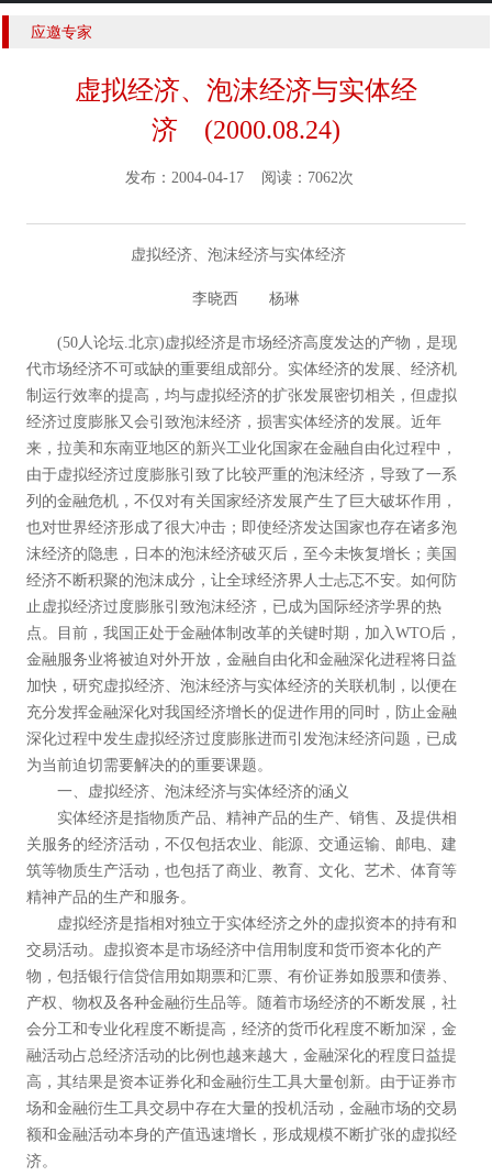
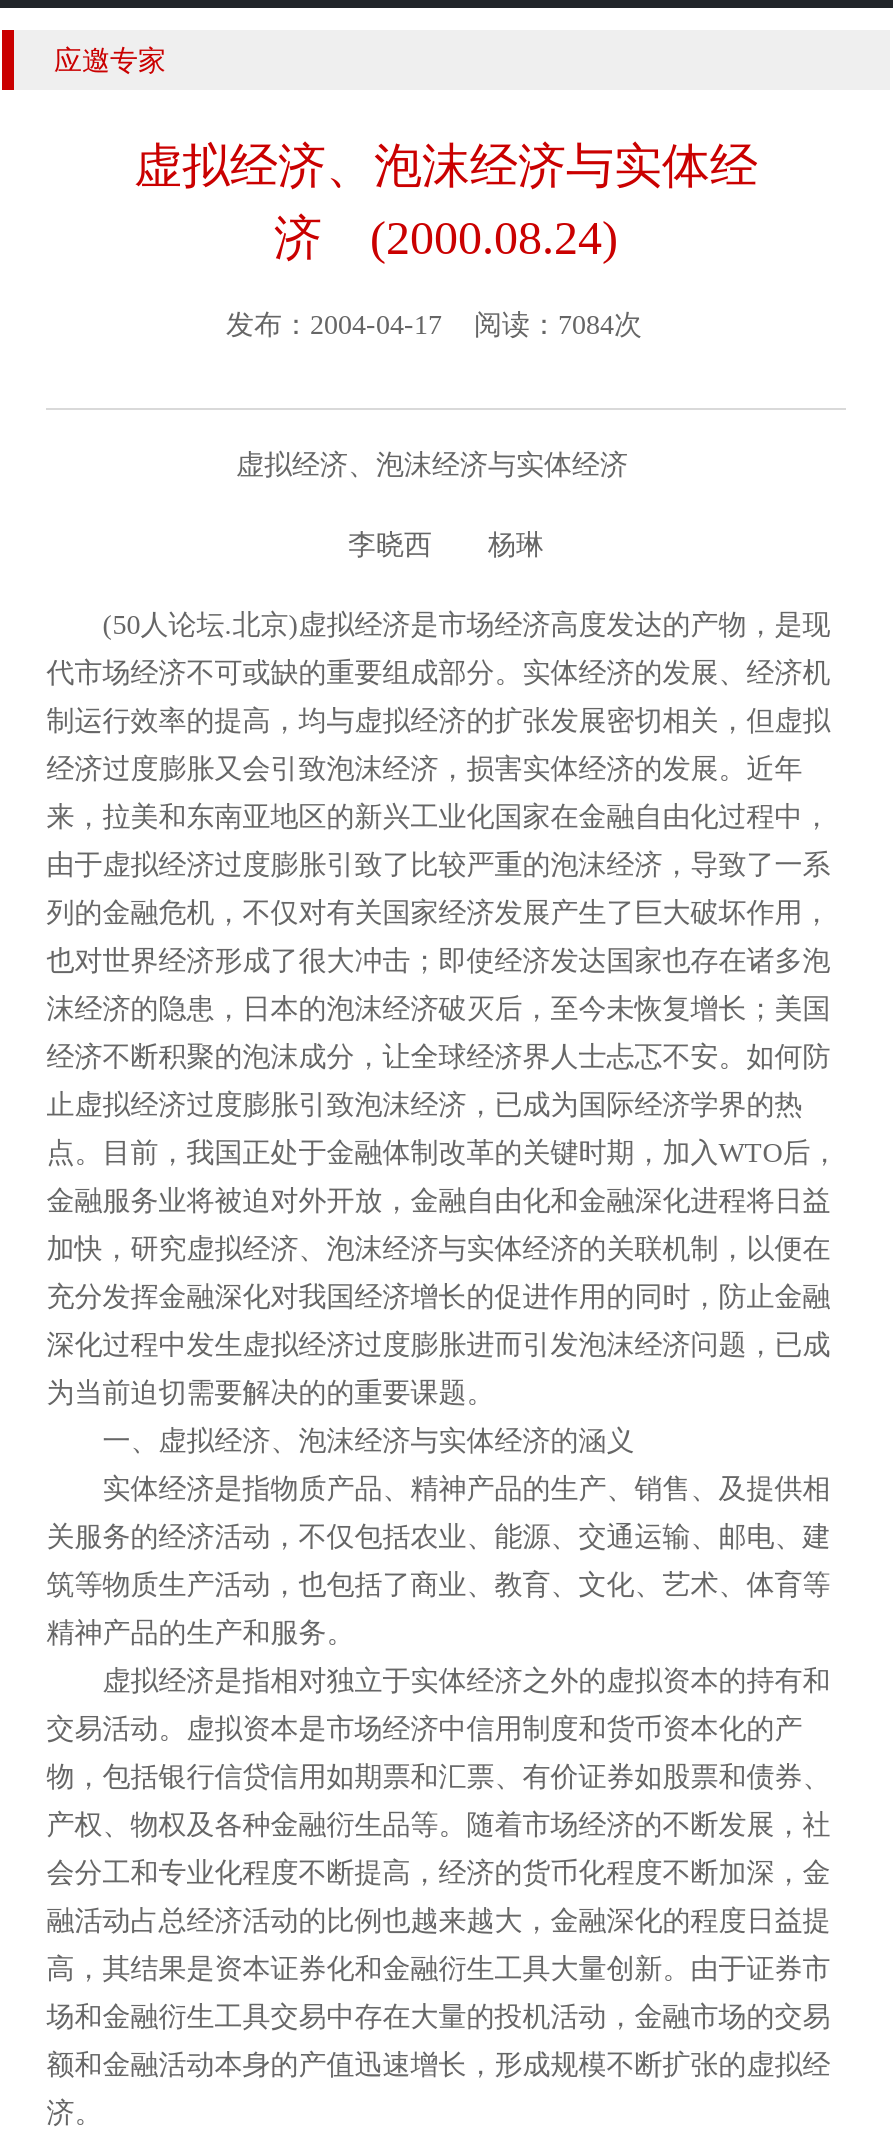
[125,169,367,186] 发布：2004-04-17 阅读：7062次 -> [226,310,666,340] 发布：2004-04-17 阅读：7084次

